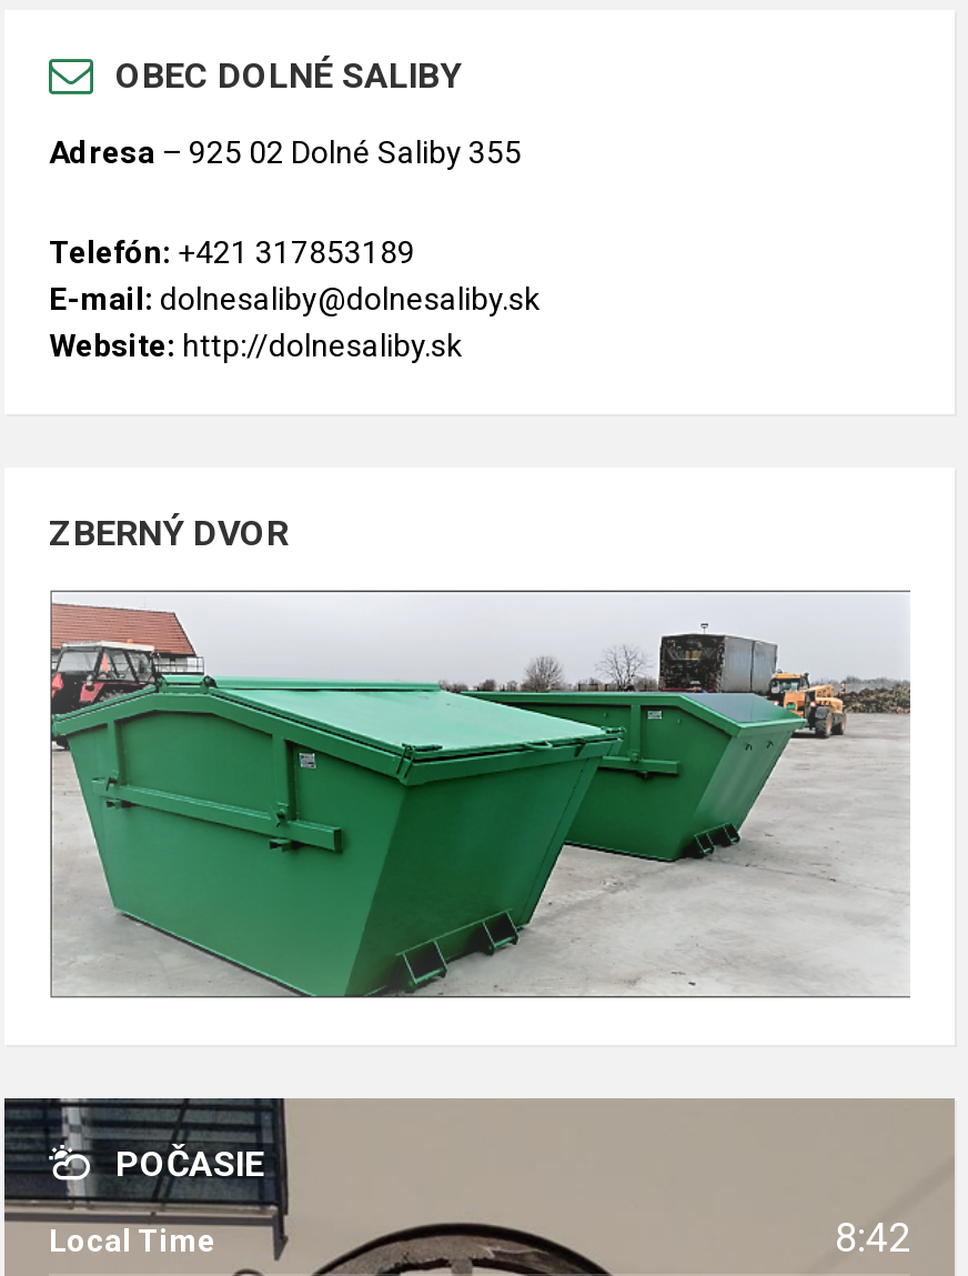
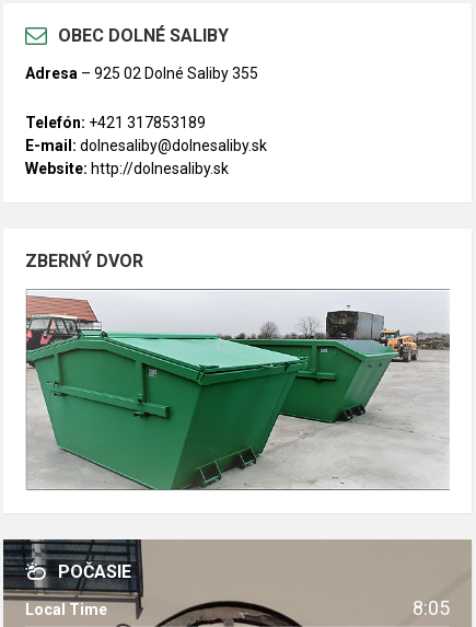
[835,1214,910,1261] 8:42 -> [413,597,450,620] 8:05

